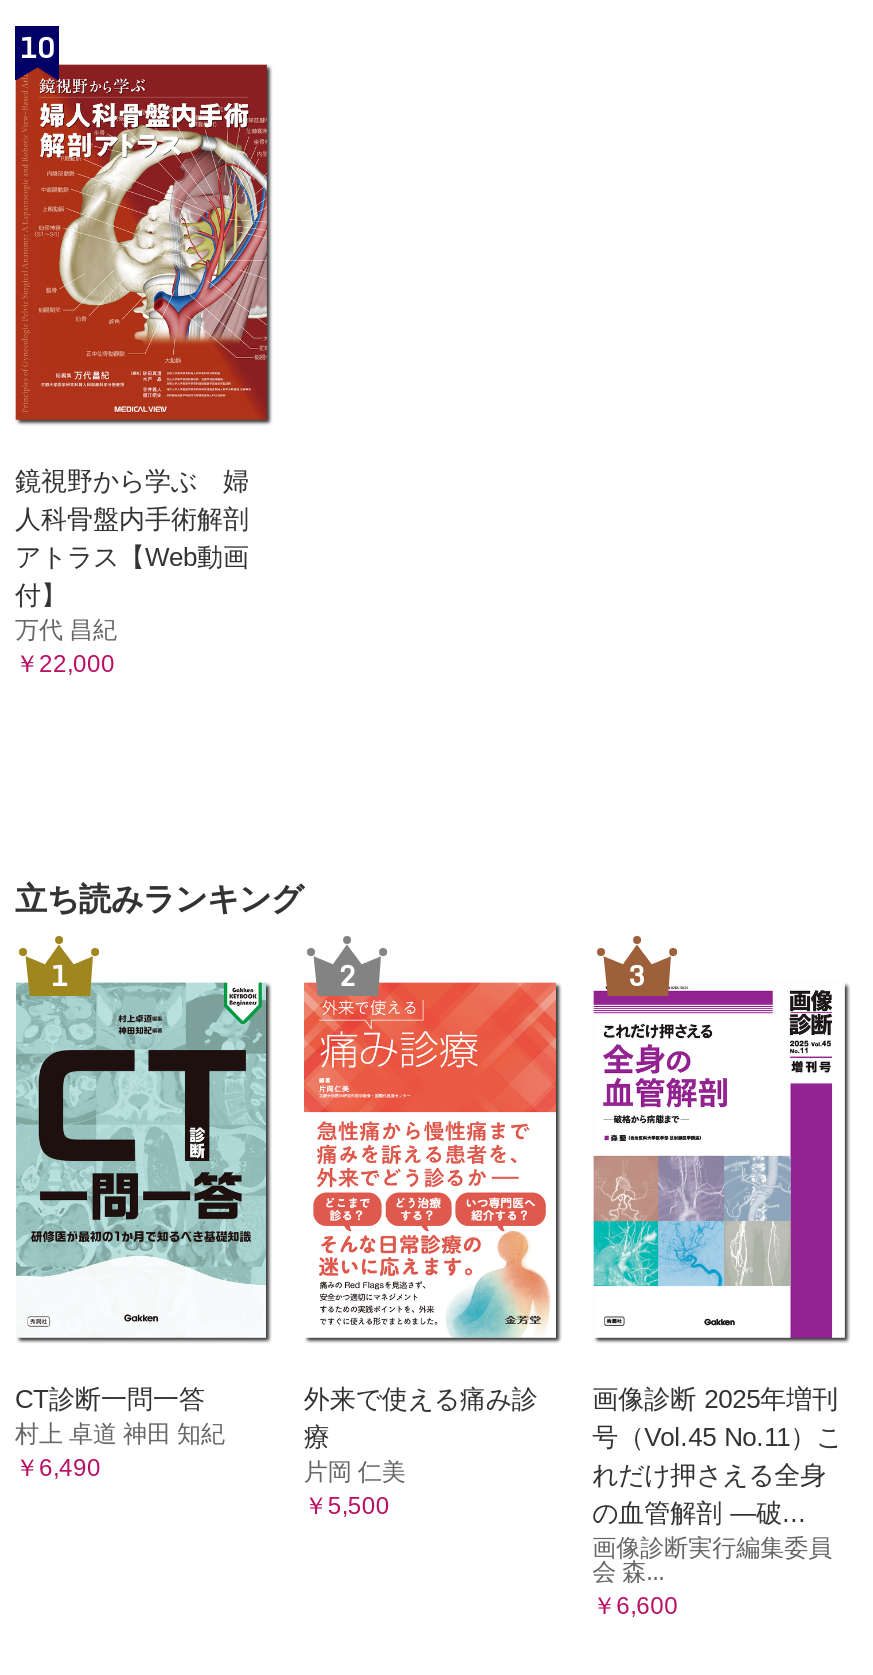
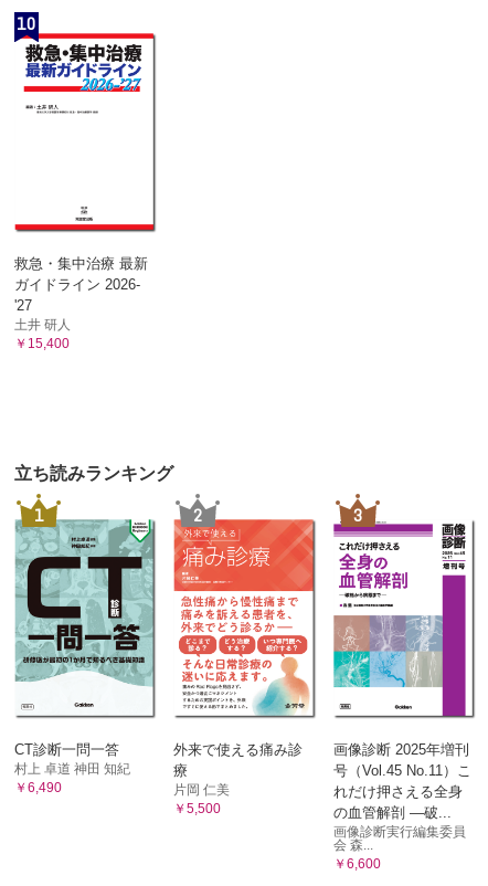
[13,64,269,678] [image] | 鏡視野から学ぶ 婦 | 人科骨盤内手術解剖 | アトラス【Web動画 | 付】 | 万代 昌紀 | ￥22,000 -> [14,33,153,351] [image] | 救急・集中治療 最新 | ガイドライン 2026- | '27 | 土井 研人 | ￥15,400

